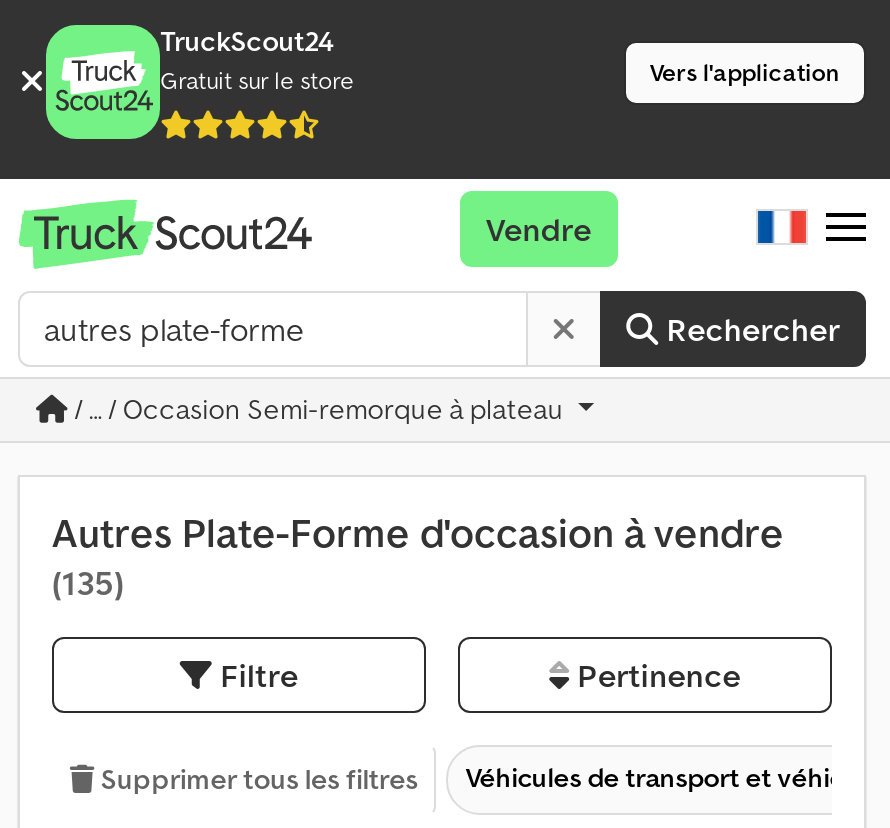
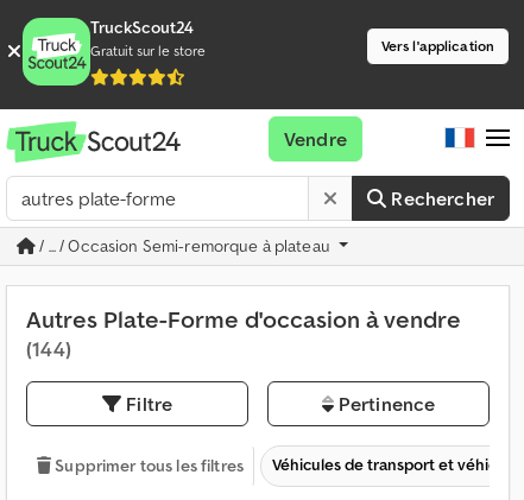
[52,561,124,605] (135) -> [26,336,71,362] (144)

